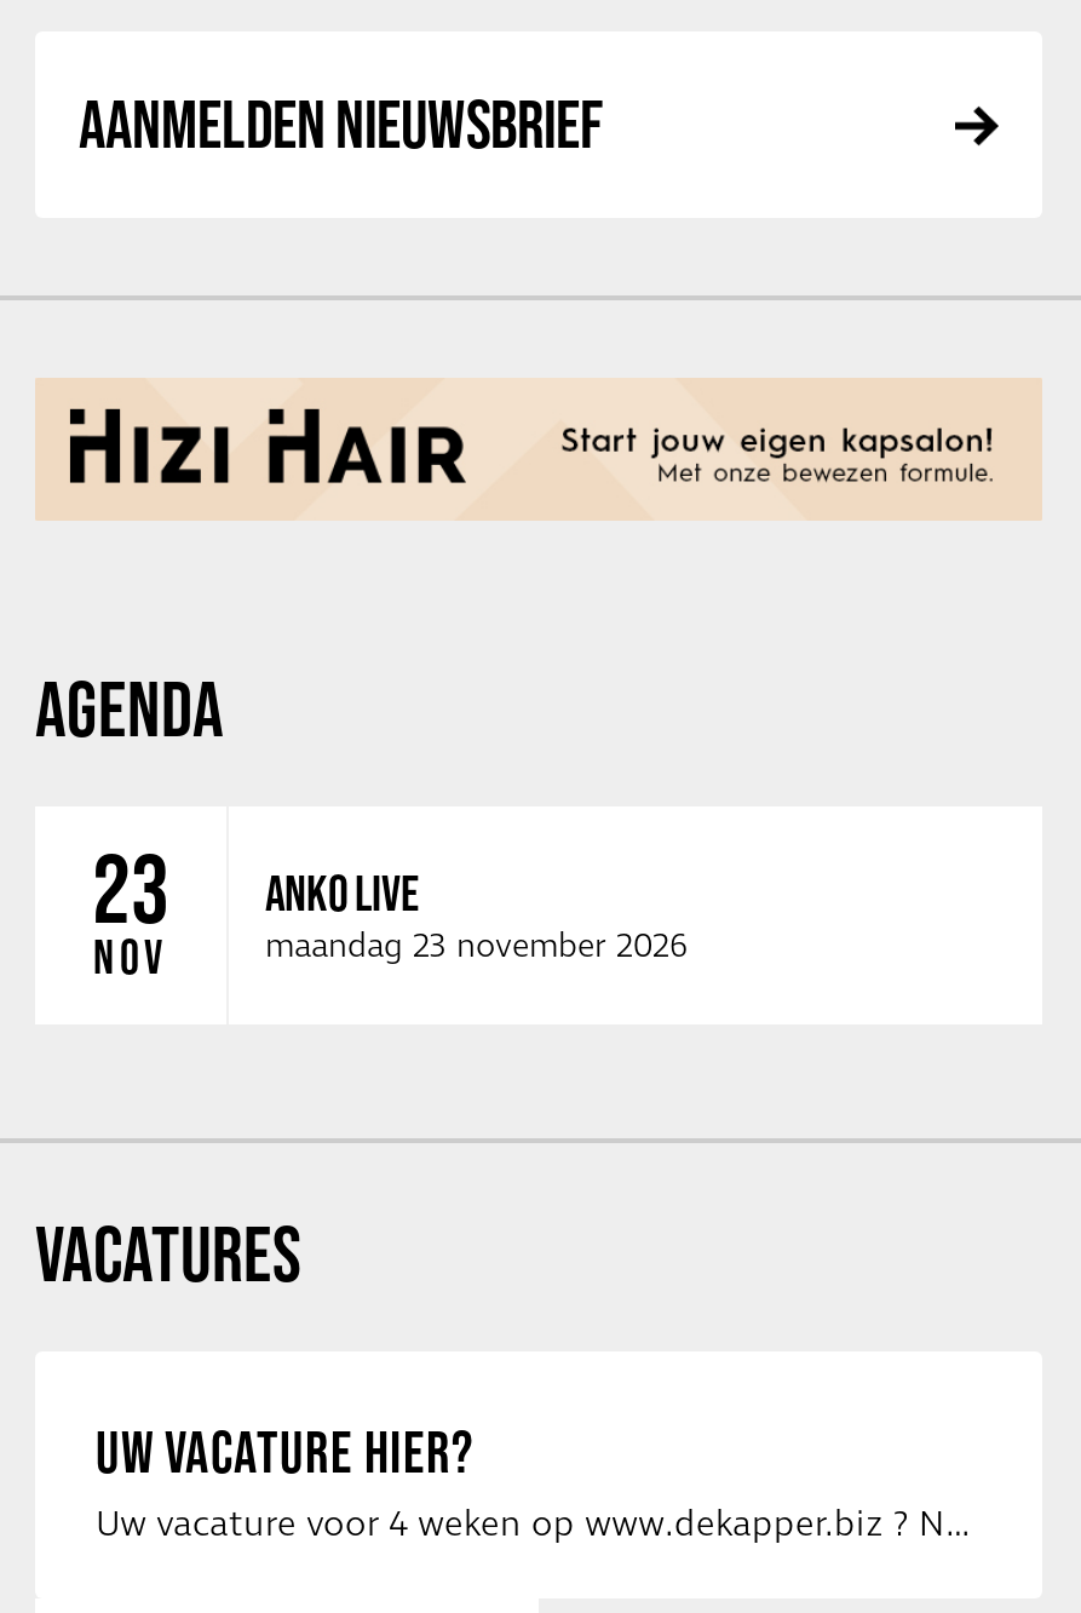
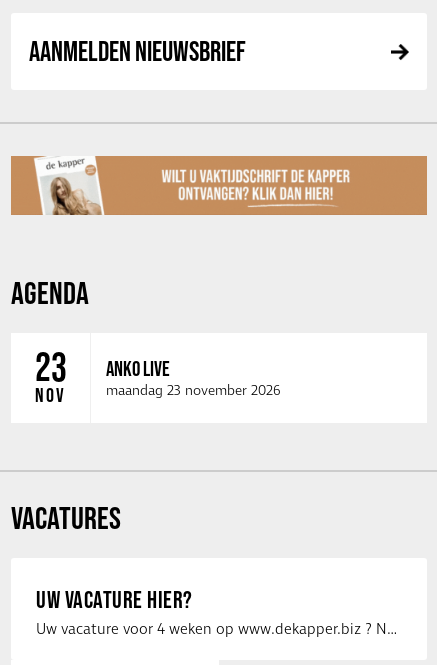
[38,378,1040,521] [image] -> [11,156,427,216] [image]

